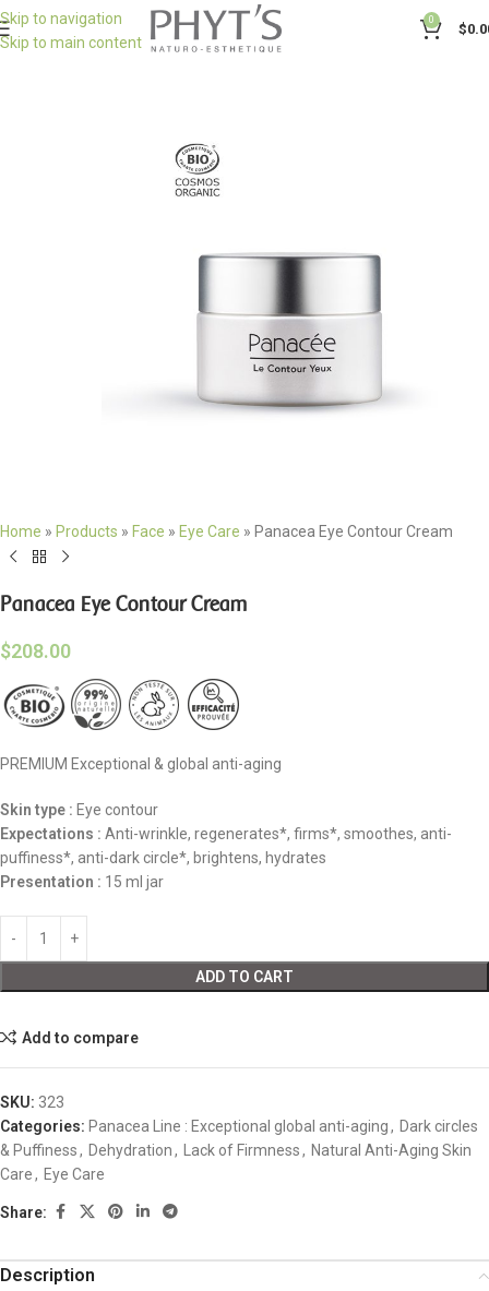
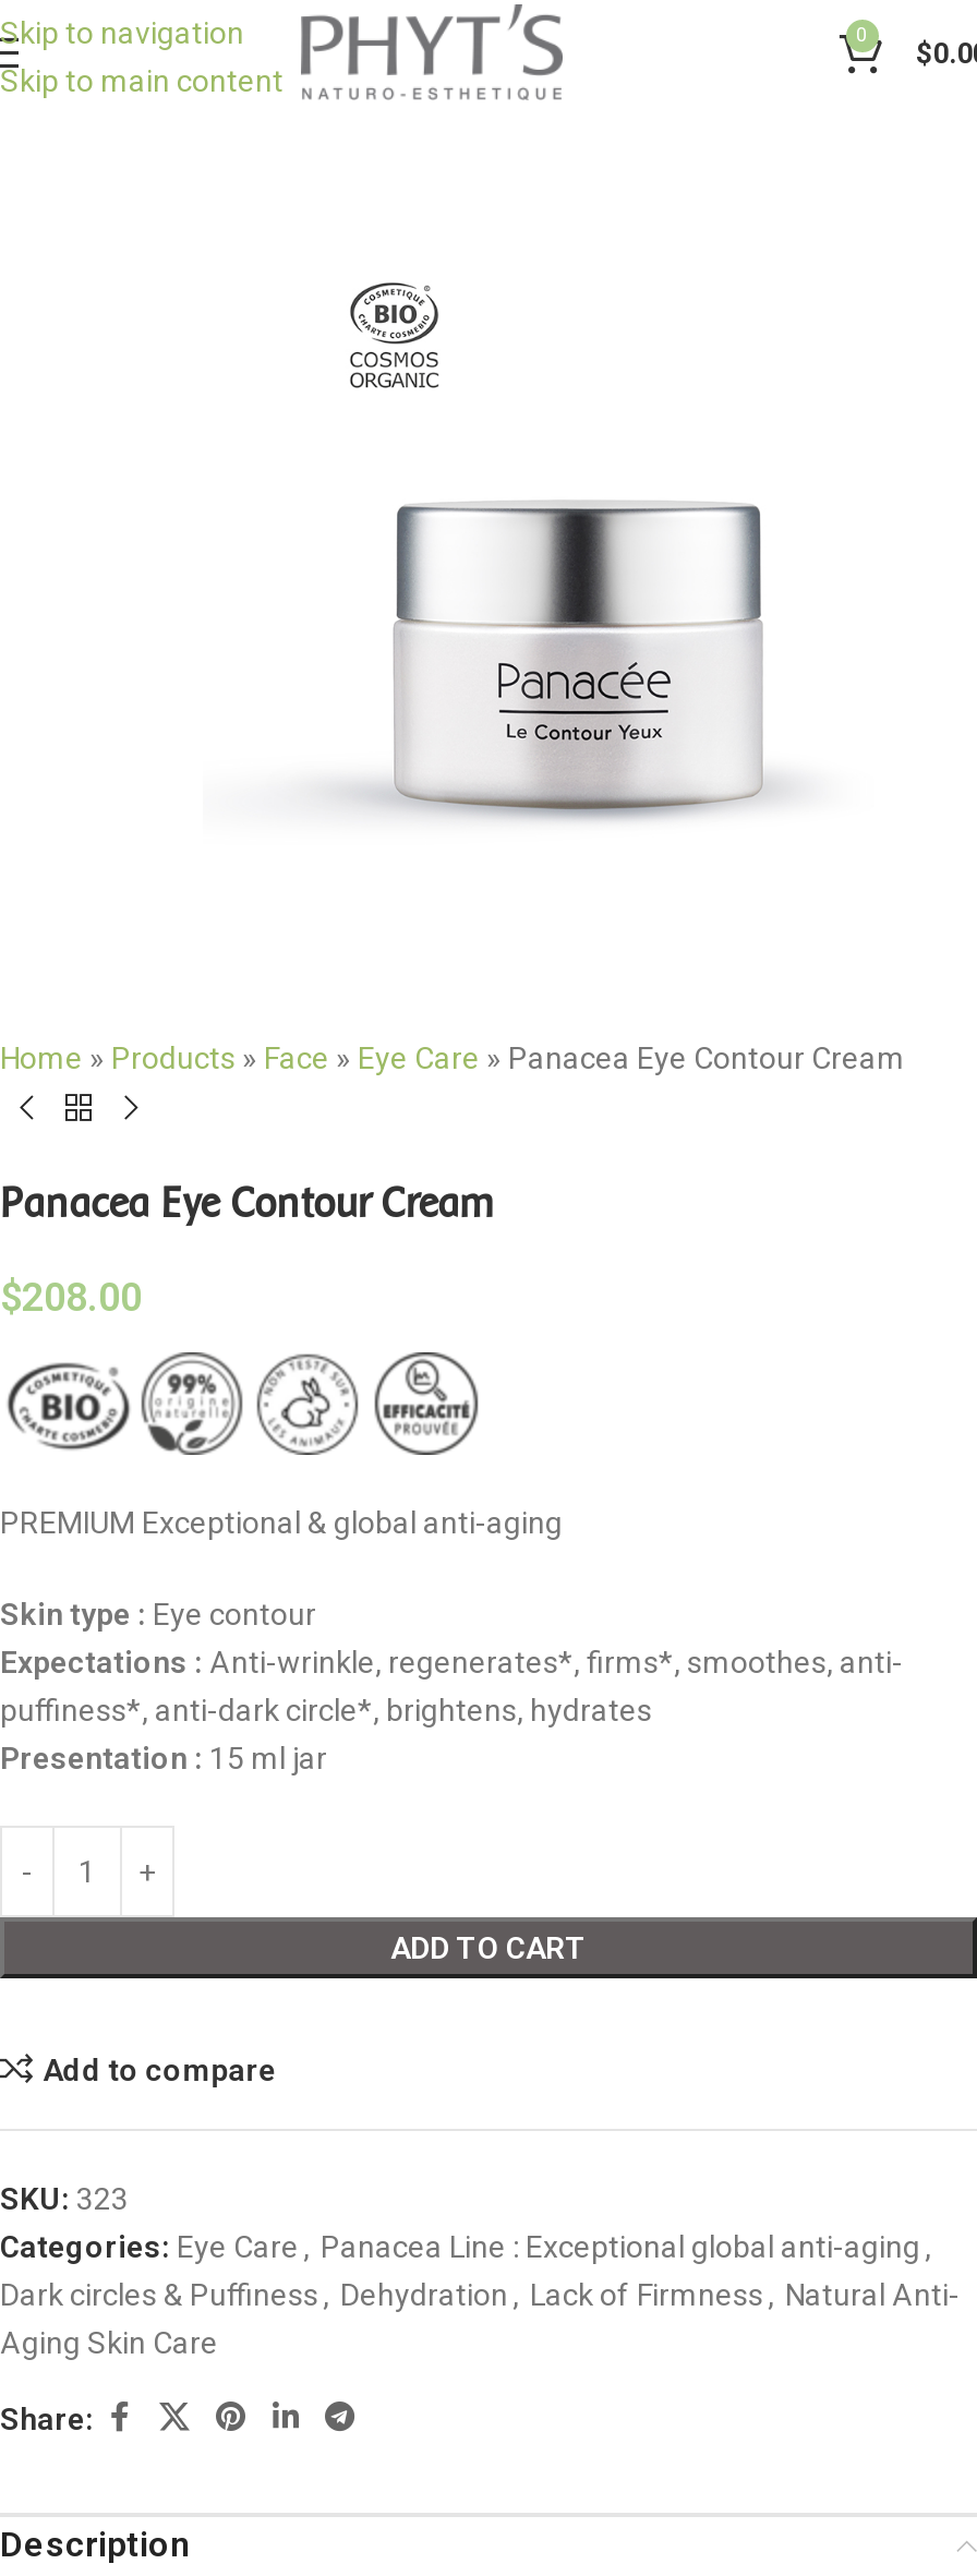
[0,1118,478,1183] Categories: Panacea Line : Exceptional global anti-aging , Dark circles | & Puffiness , Dehydration , Lack of Firmness , Natural Anti-Aging Skin | Care , Eye Care -> [0,2230,960,2361] Categories: Eye Care , Panacea Line : Exceptional global anti-aging , | Dark circles & Puffiness , Dehydration , Lack of Firmness , Natural Anti- | Aging Skin Care

